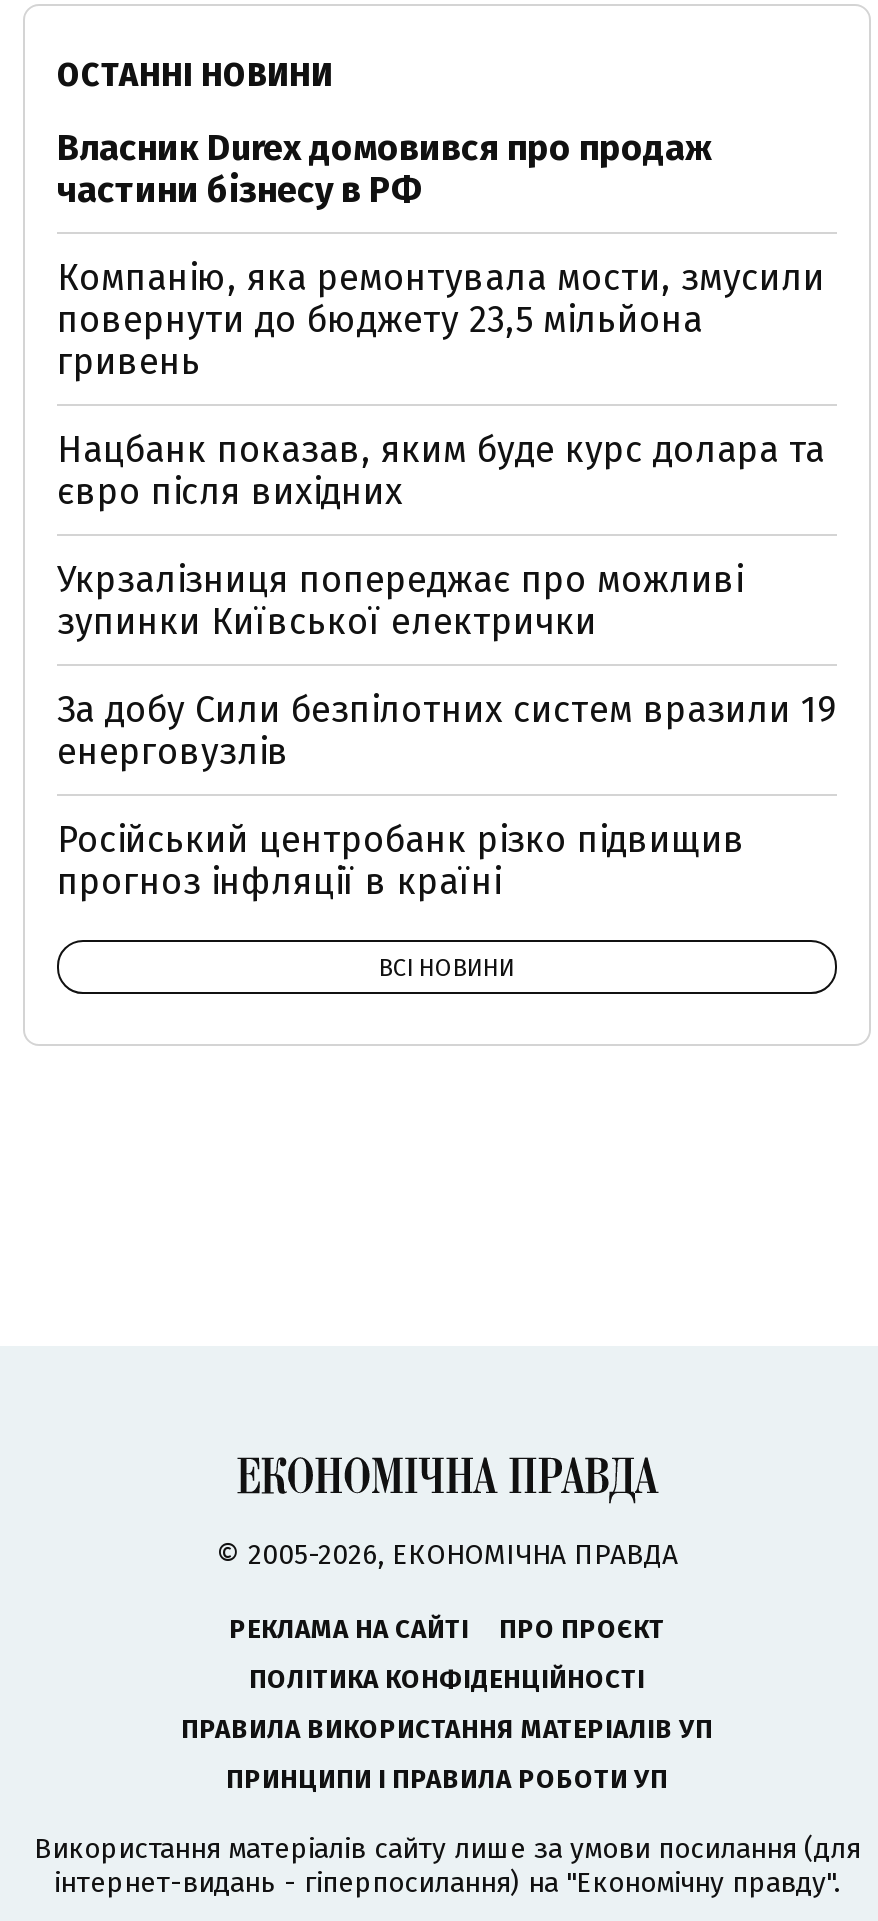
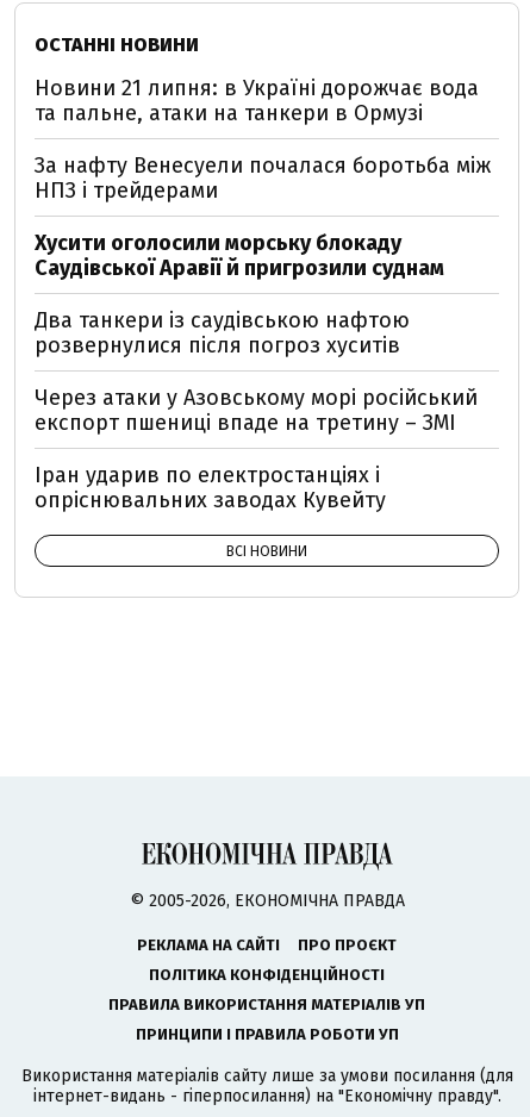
[57,127,715,213] Власник Durex домовився про продаж | частини бізнесу в РФ -> [35,75,479,127] Новини 21 липня: в Україні дорожчає вода | та пальне, атаки на танкери в Ормузі
[57,257,825,385] Компанію, яка ремонтувала мости, змусили | повернути до бюджету 23,5 мільйона | гривень -> [35,153,491,204] За нафту Венесуели почалася боротьба між | НПЗ і трейдерами
[57,429,825,515] Нацбанк показав, яким буде курс долара та | євро після вихідних -> [35,230,444,281] Хусити оголосили морську блокаду | Саудівської Аравії й пригрозили суднам
[57,559,743,645] Укрзалізниця попереджає про можливі | зупинки Київської електрички -> [35,308,410,359] Два танкери із саудівською нафтою | розвернулися після погроз хуситів
[57,689,837,775] За добу Сили безпілотних систем вразили 19 | енерговузлів -> [35,385,478,436] Через атаки у Азовському морі російський | експорт пшениці впаде на третину – ЗМІ
[57,819,745,905] Російський центробанк різко підвищив | прогноз інфляції в країні -> [35,462,386,514] Іран ударив по електростанціях і | опріснювальних заводах Кувейту

